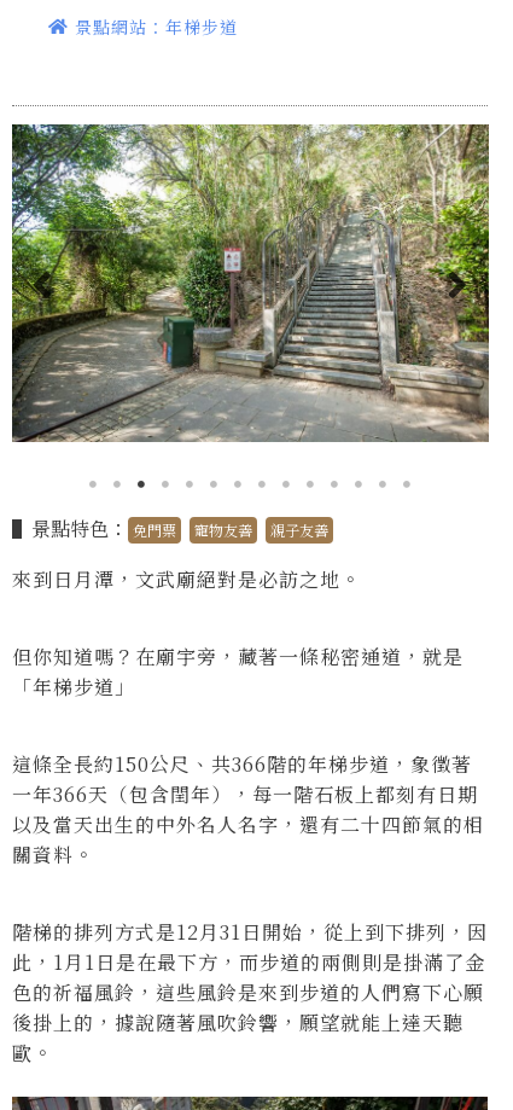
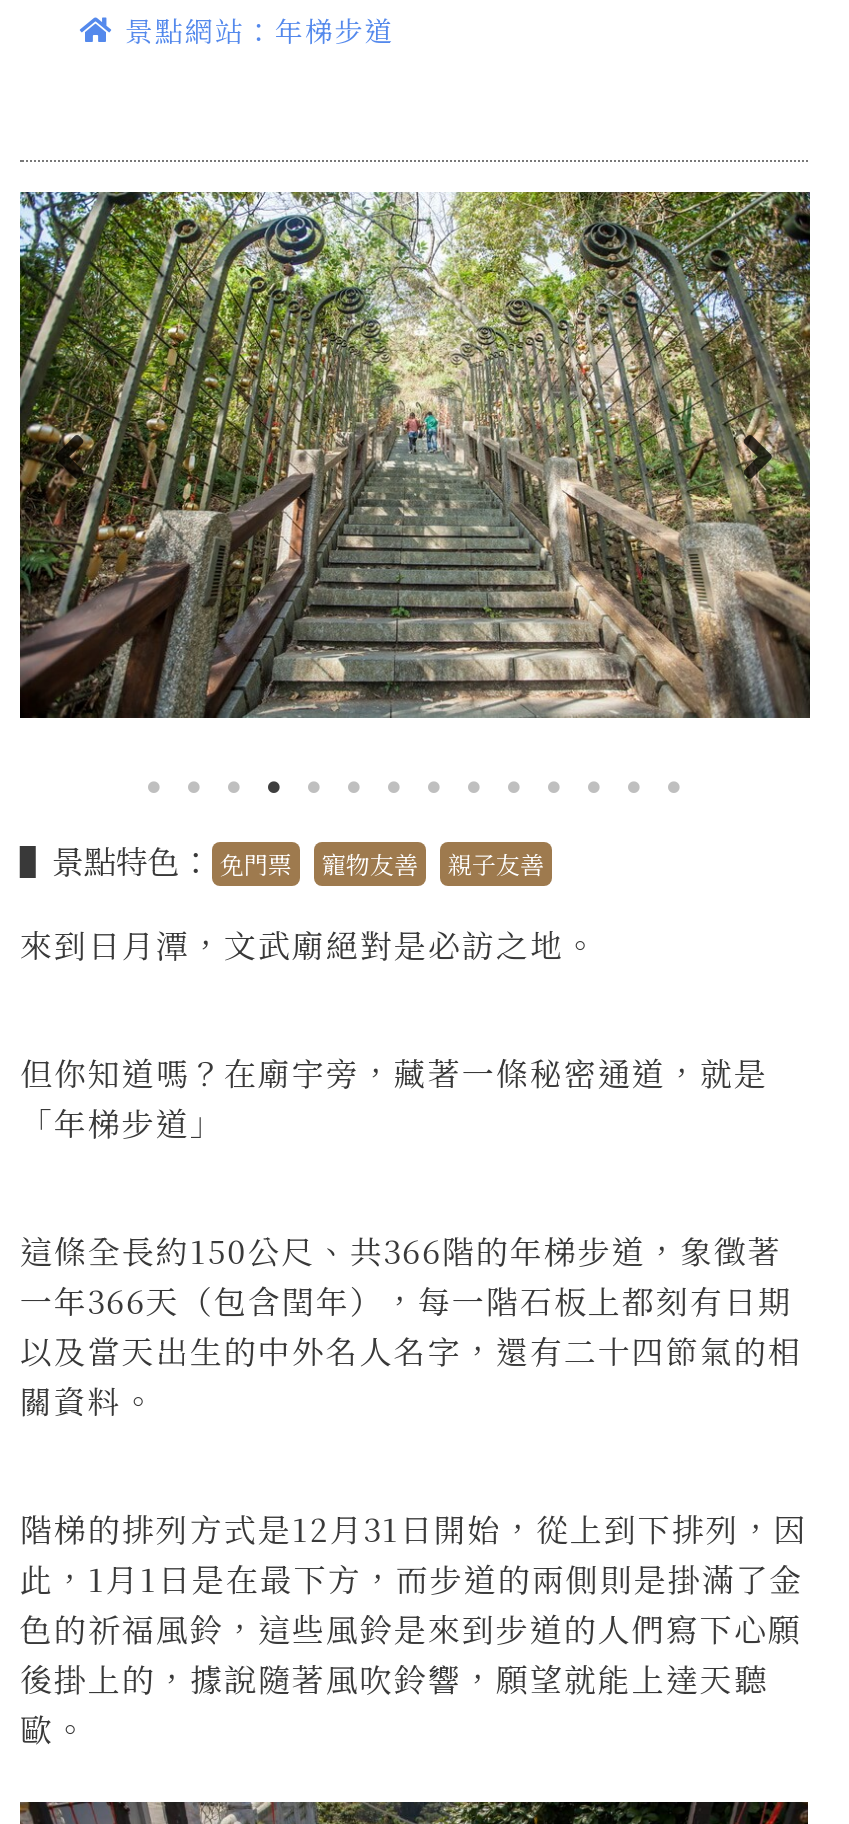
[11,123,490,443] [image] -> [18,190,812,720] [image]

